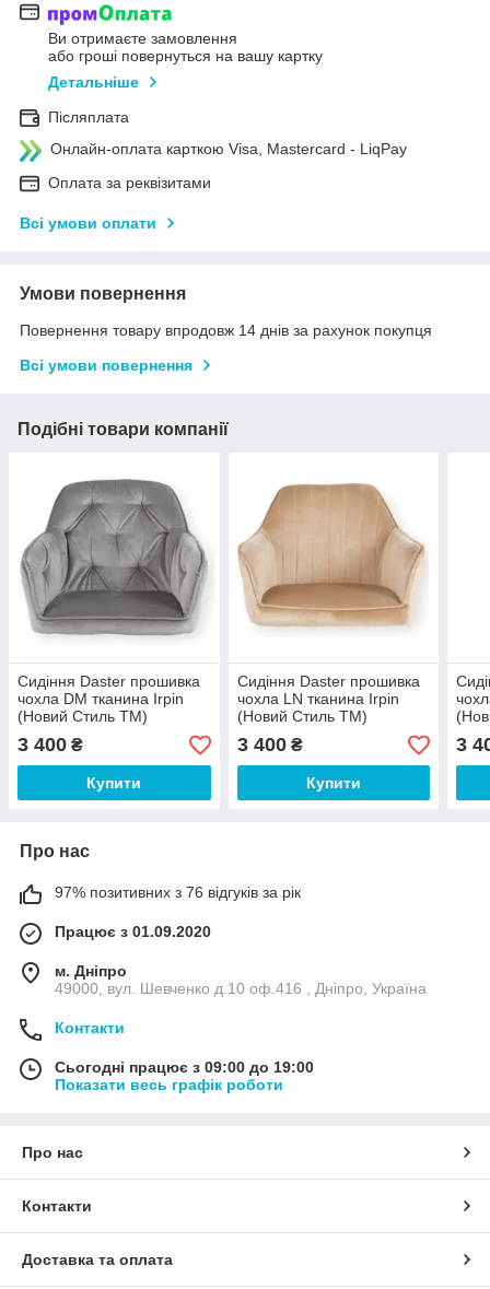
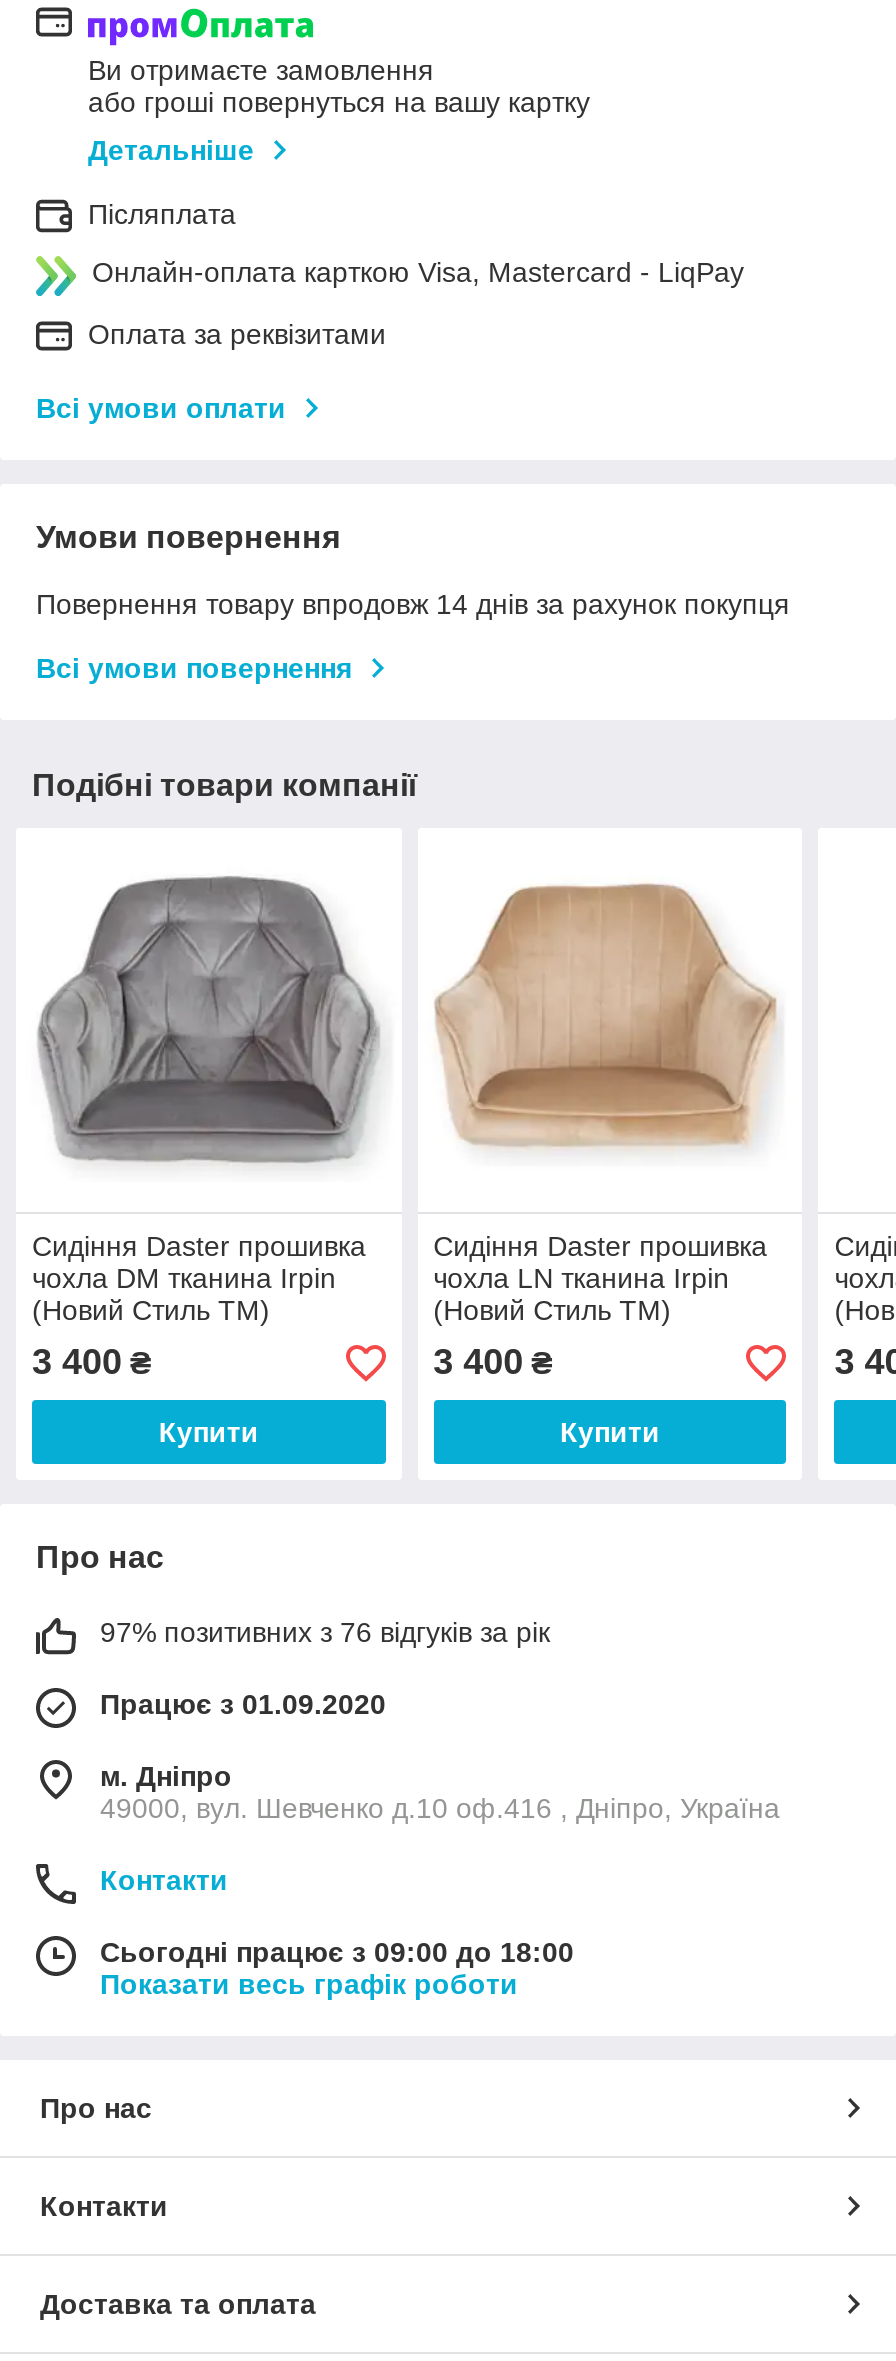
[55,1059,314,1076] Сьогодні працює з 09:00 до 19:00 -> [100,1937,574,1969] Сьогодні працює з 09:00 до 18:00

